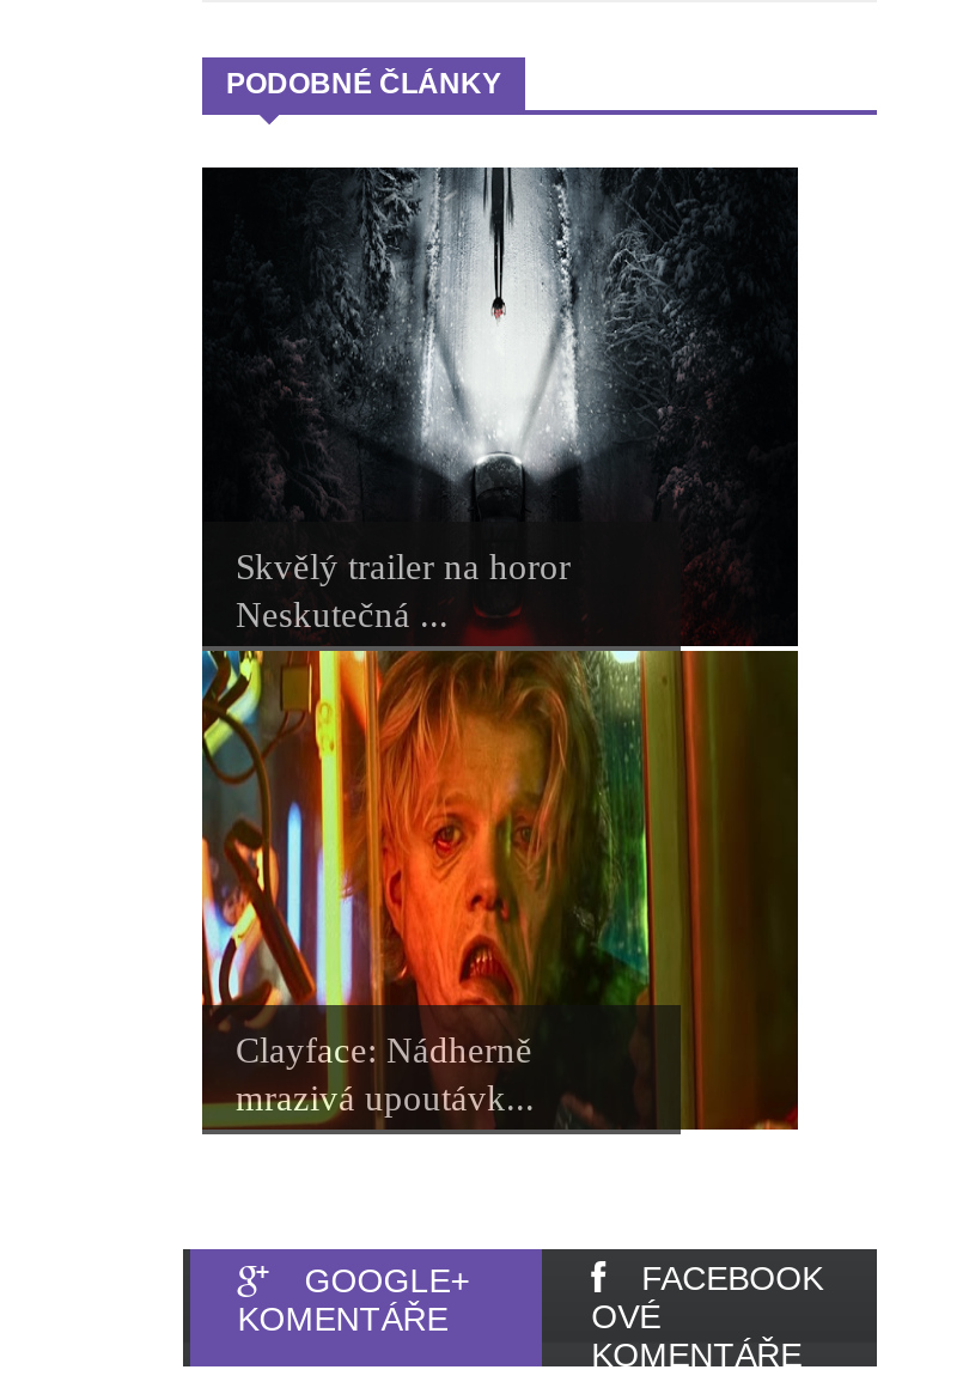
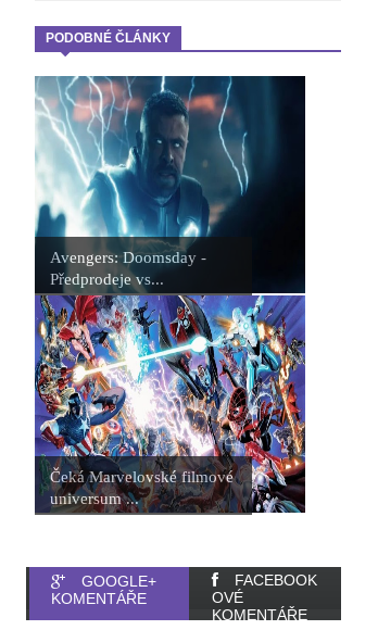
[200,165,748,634] [image] | Skvělý trailer na horor | Neskutečná ... -> [34,75,283,288] [image] | Avengers: Doomsday - | Předprodeje vs...
[200,625,800,1132] [image] | Clayface: Nádherně | mrazivá upoutávk... -> [34,283,306,514] [image] | Čeká Marvelovské filmové | universum ...

